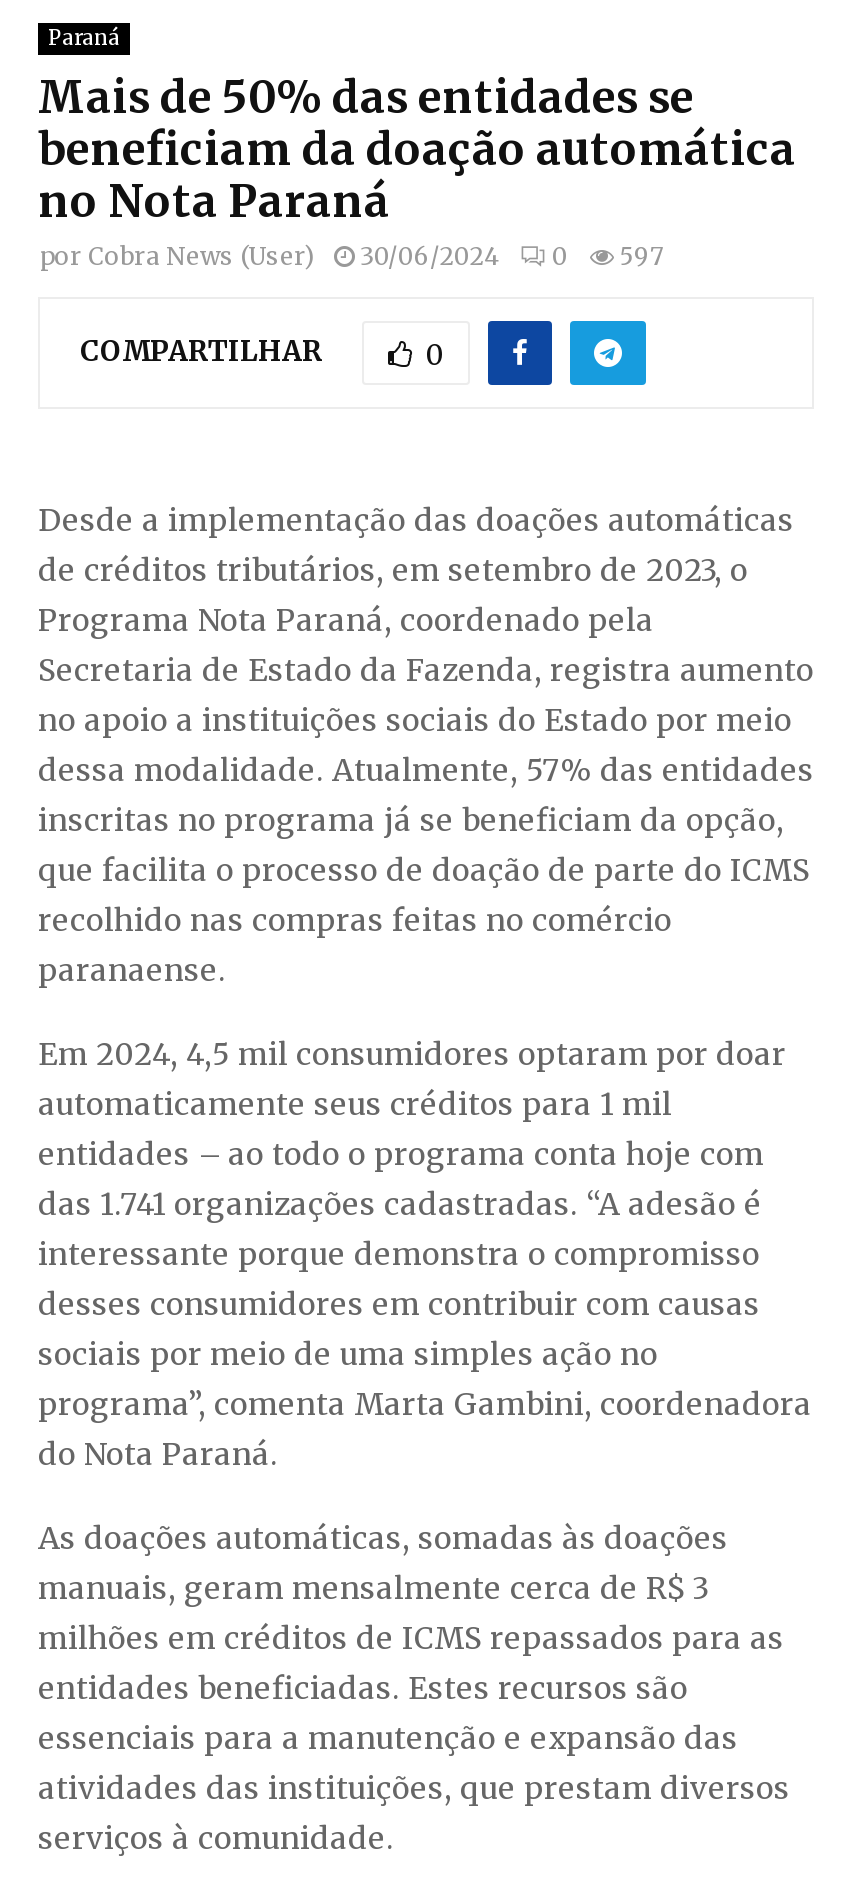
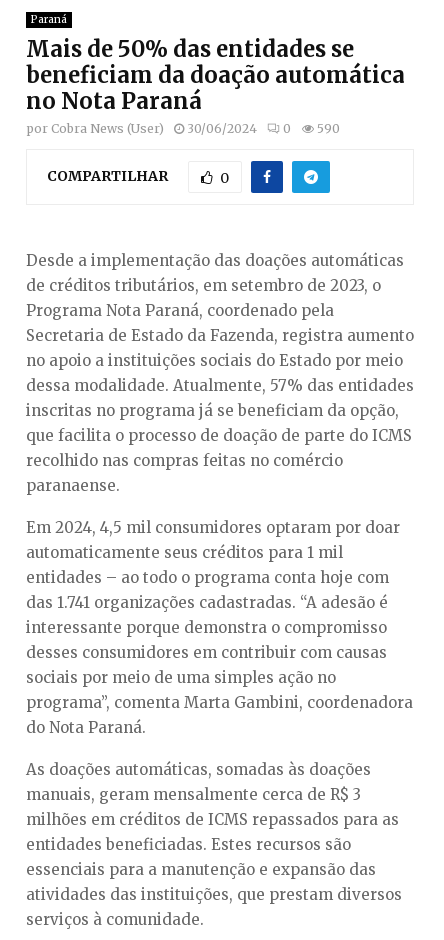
[620,241,664,271] 597 -> [317,121,340,136] 590

